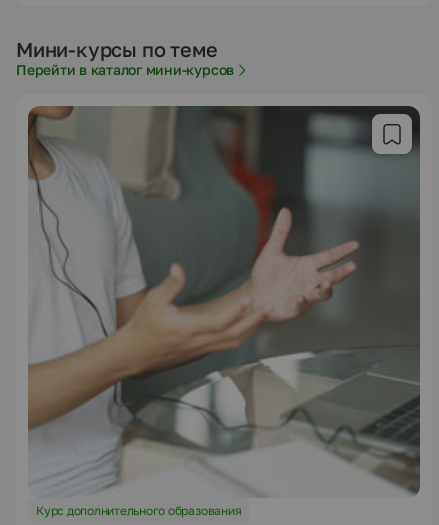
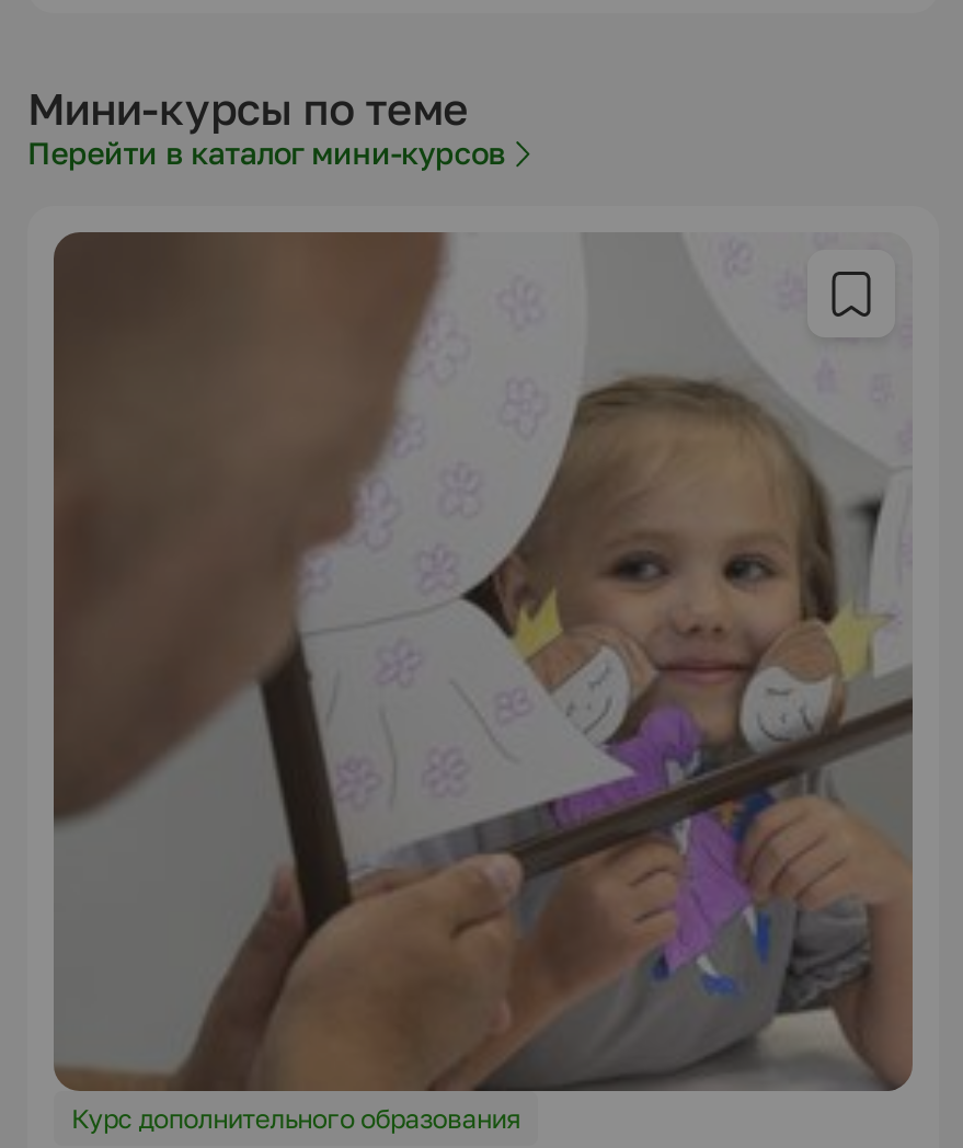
[27,105,421,498] [image] -> [51,230,915,1093] [image]

